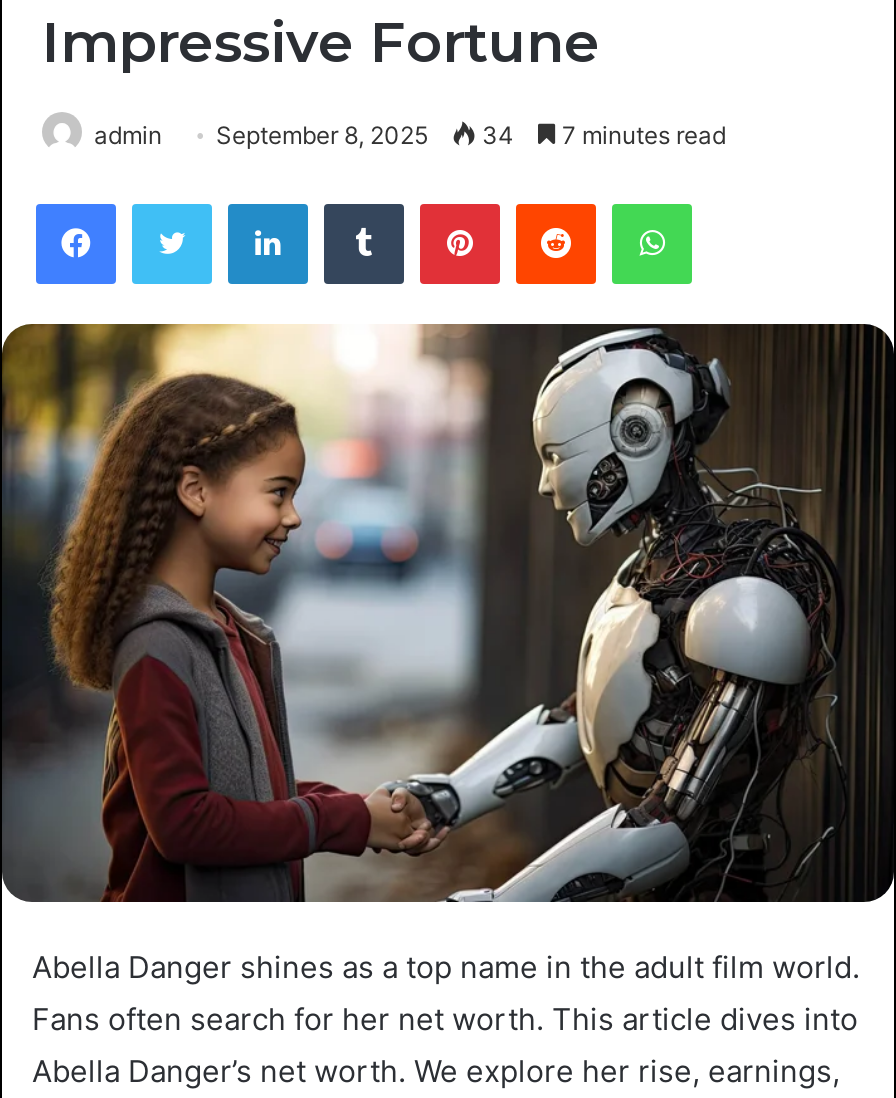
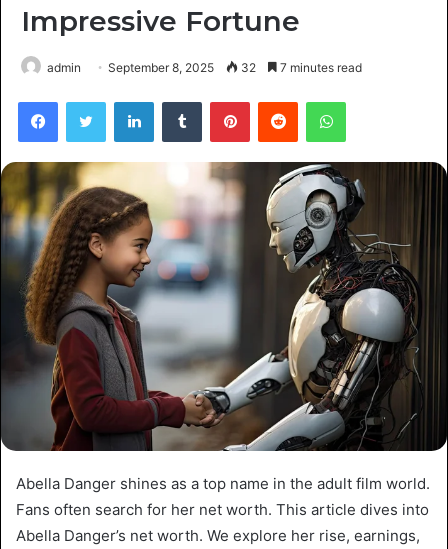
[94,120,726,150] admin September 8, 2025 34 7 minutes read -> [47,60,362,75] admin September 8, 2025 32 7 minutes read

